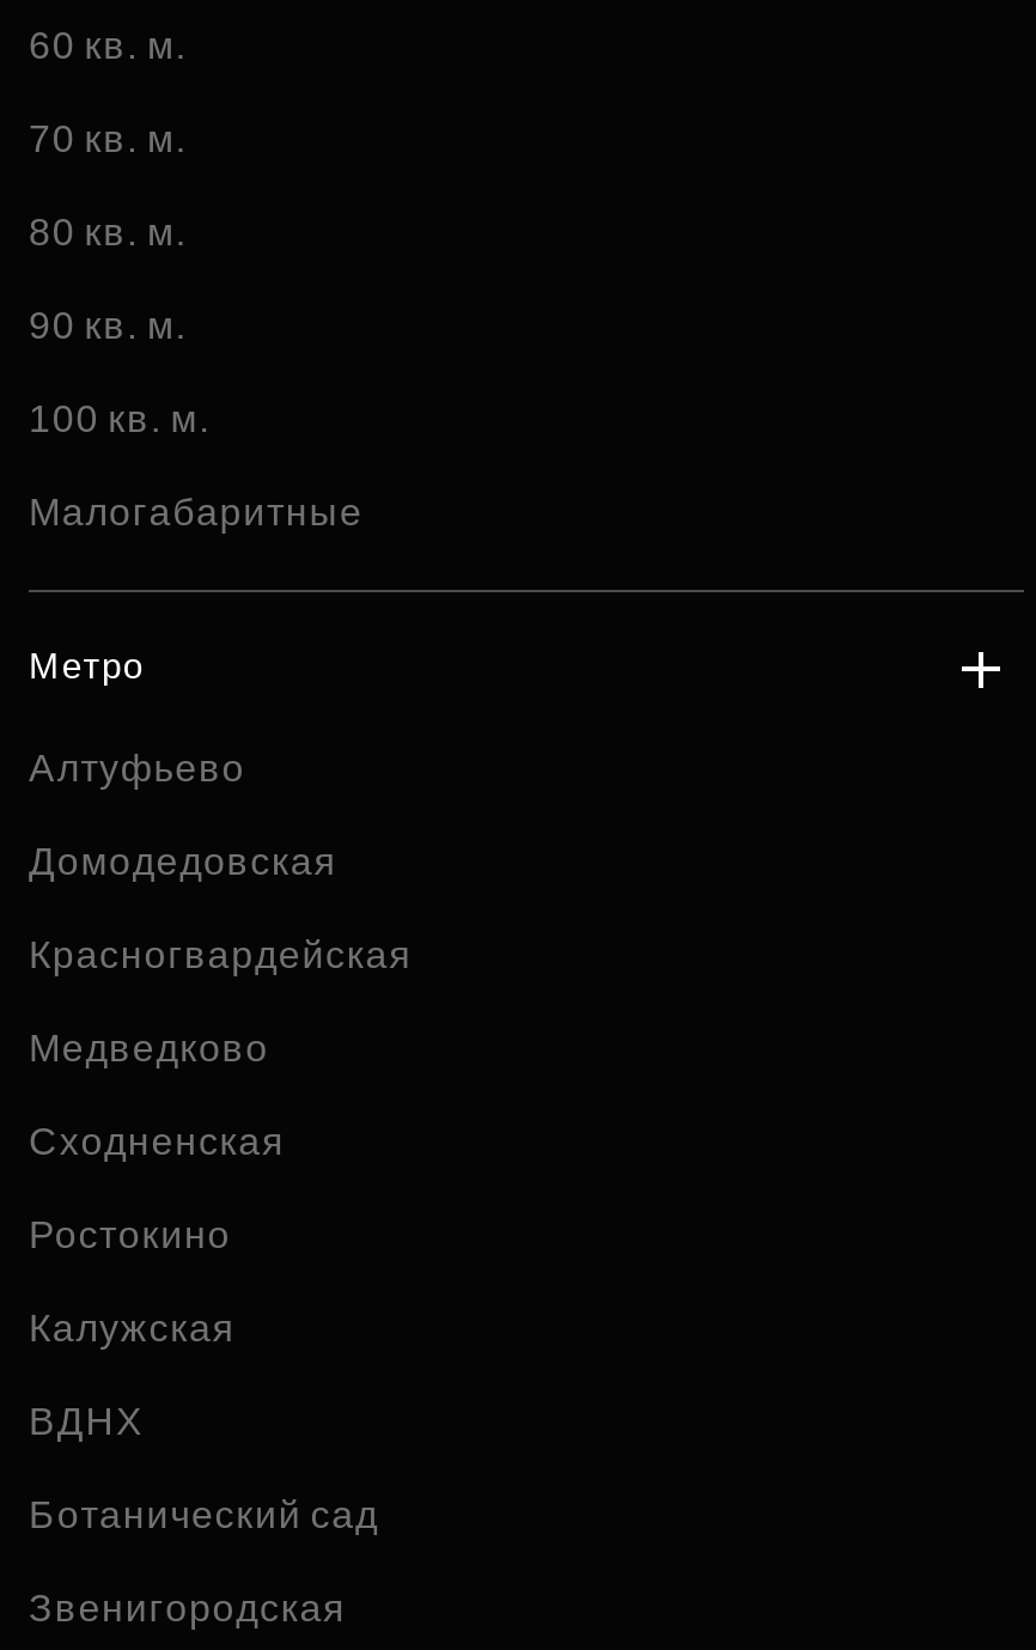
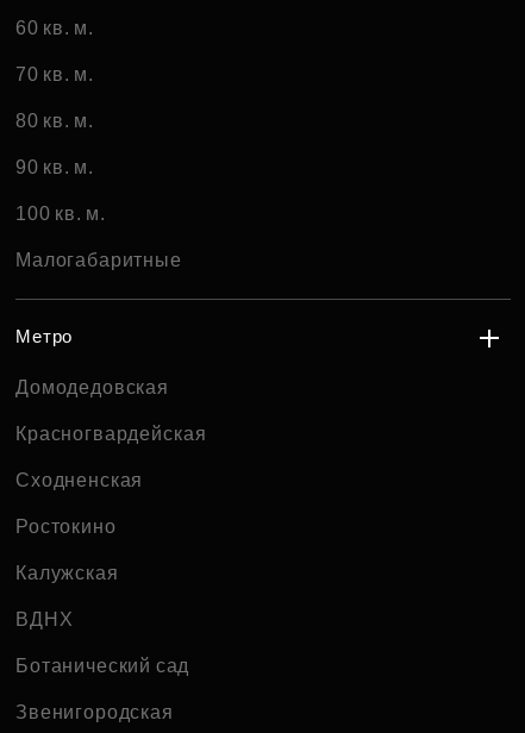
[29,748,246,789] Алтуфьево -> none
[29,1028,269,1068] Медведково -> none

